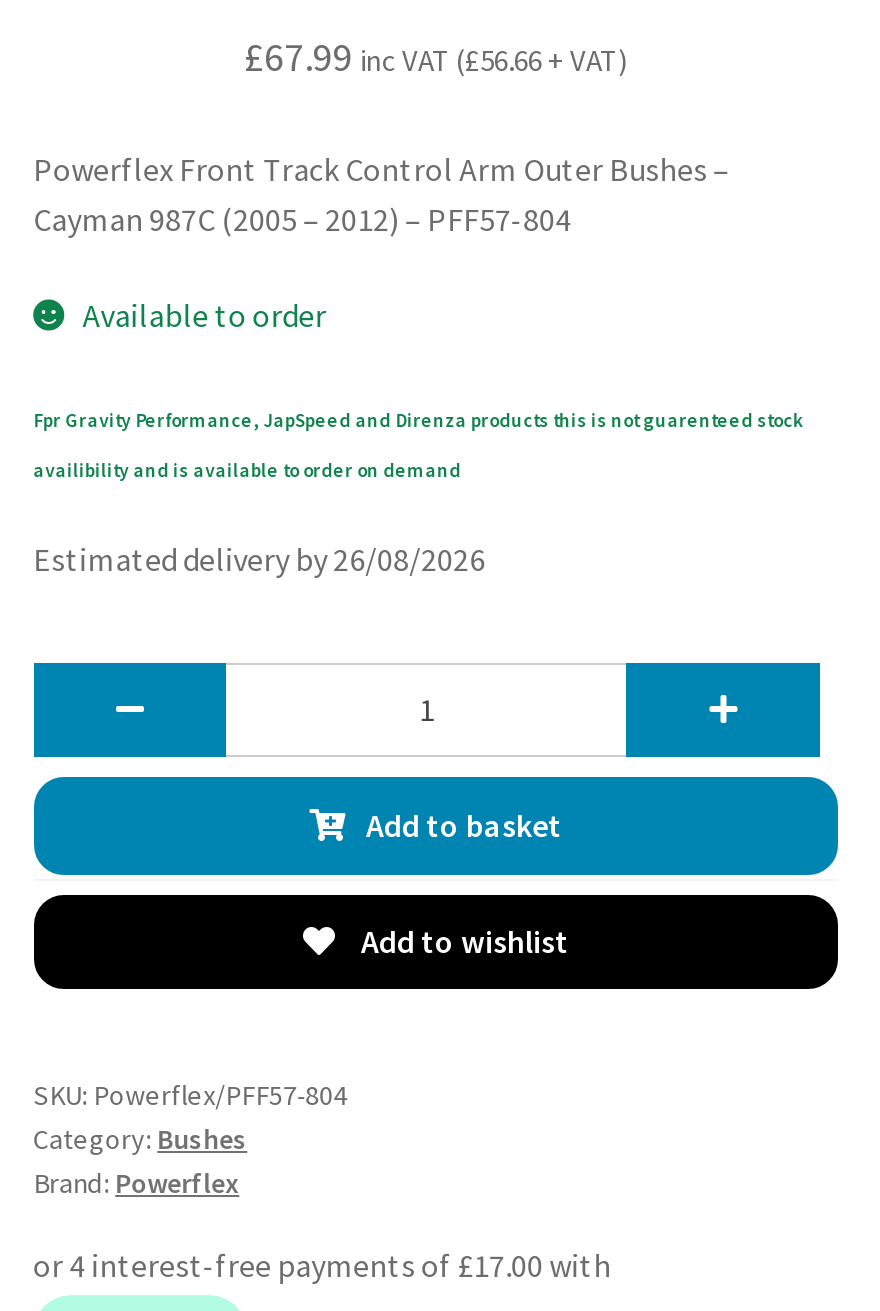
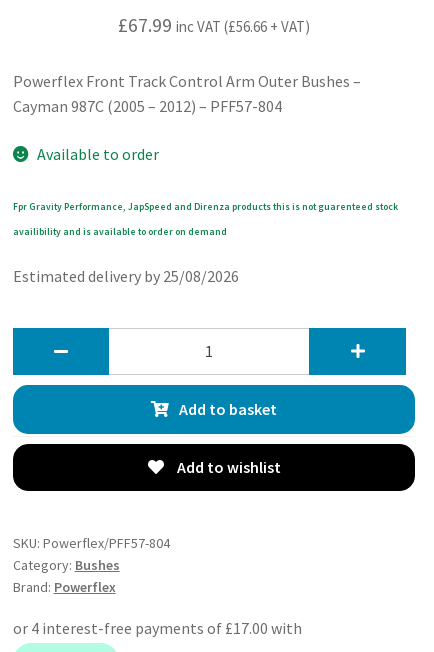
[33,540,485,580] Estimated delivery by 26/08/2026 -> [13,266,239,286] Estimated delivery by 25/08/2026

